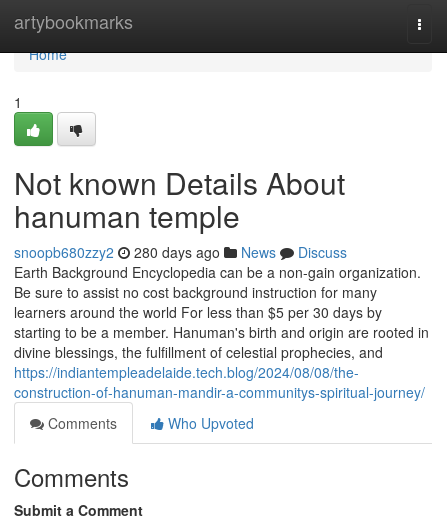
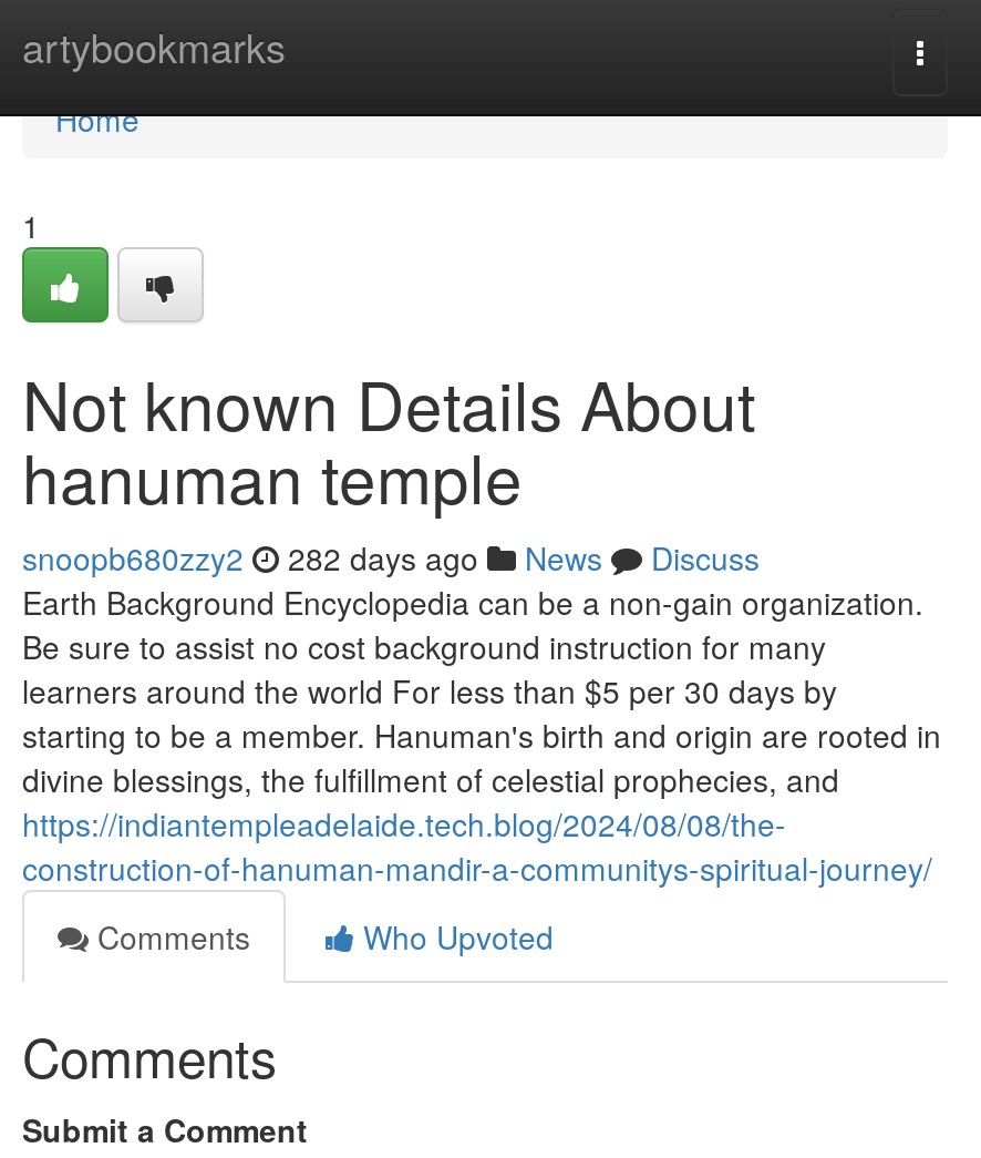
[14,242,347,262] snoopb680zzy2 280 days ago News Discuss -> [22,535,760,580] snoopb680zzy2 282 days ago News Discuss

